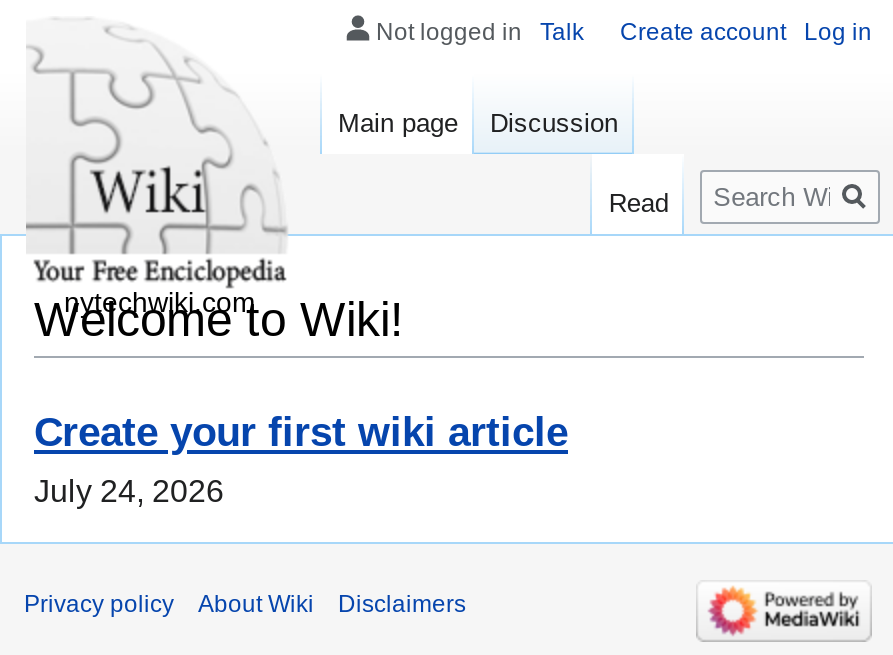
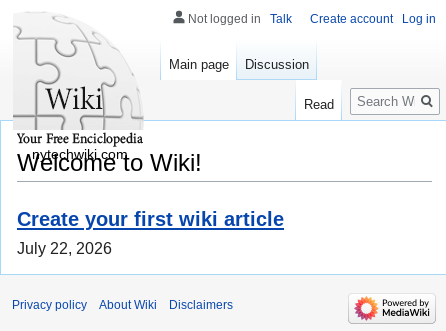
[34,475,224,509] July 24, 2026 -> [17,240,112,257] July 22, 2026

